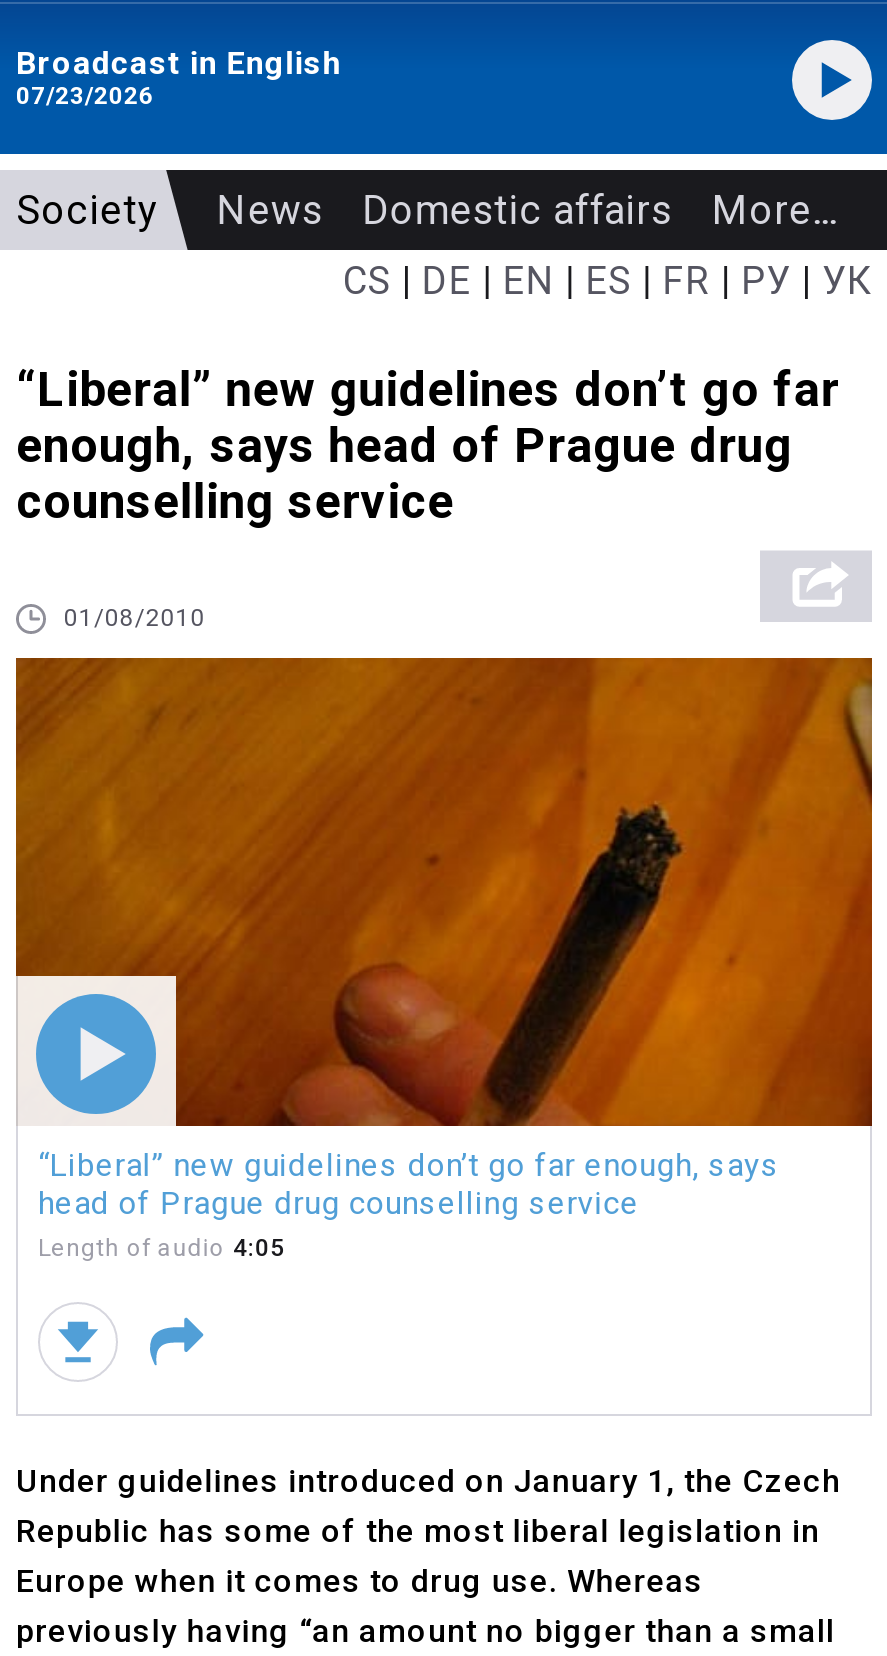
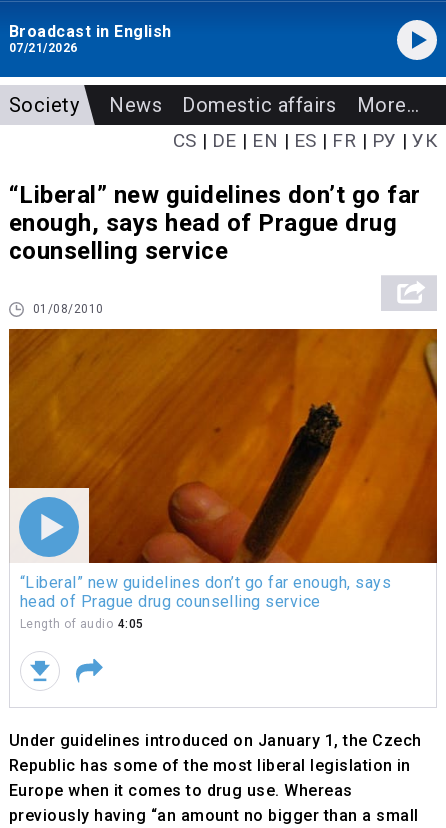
[16,81,154,109] 07/23/2026 -> [9,40,78,54] 07/21/2026

